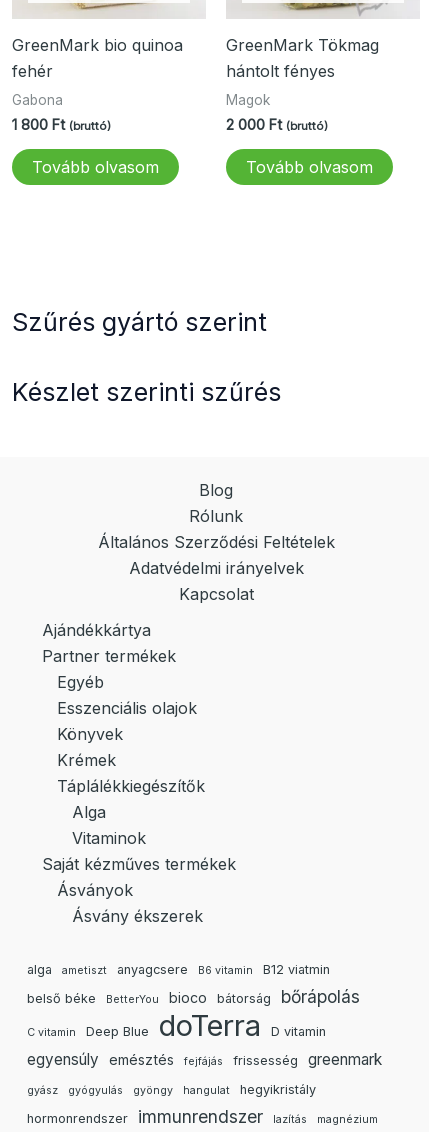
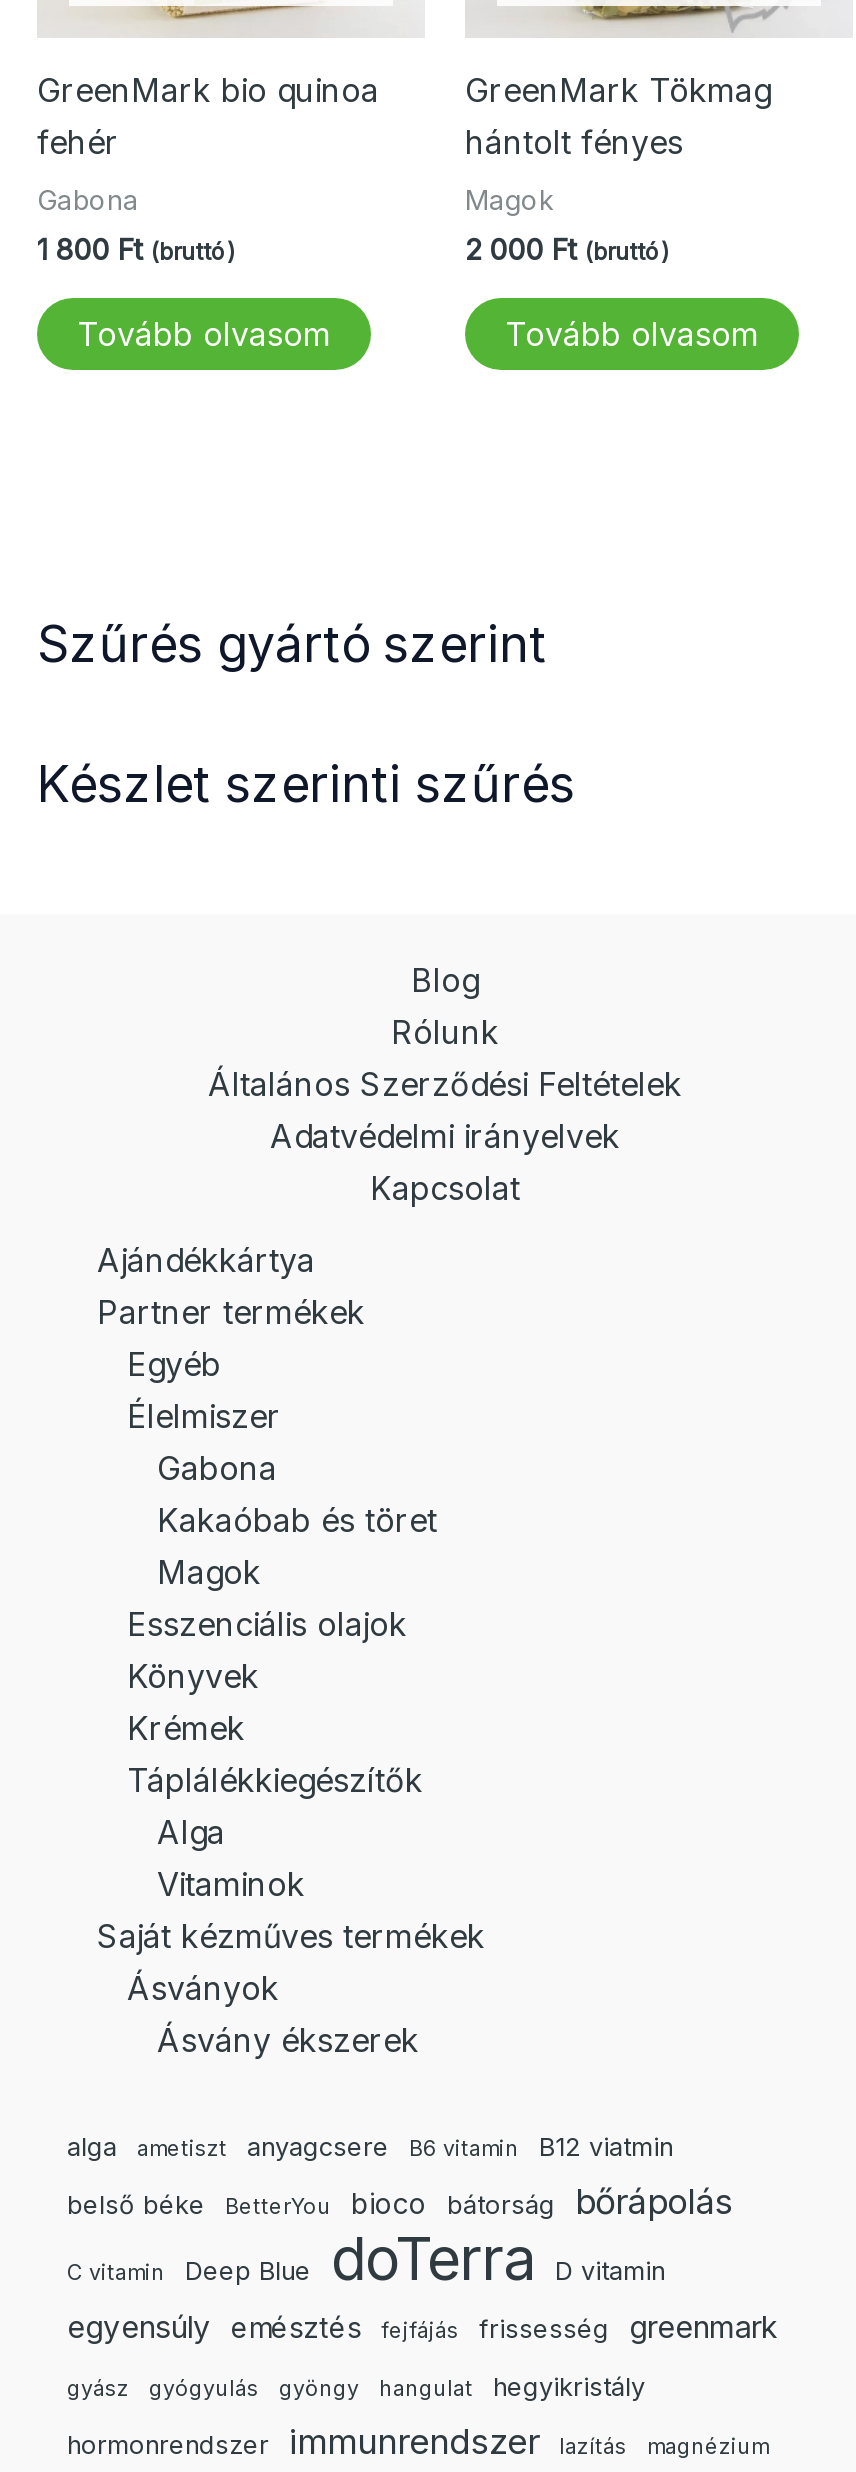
none -> [127,1396,437,1592] Élelmiszer | Gabona | Kakaóbab és töret | Magok

